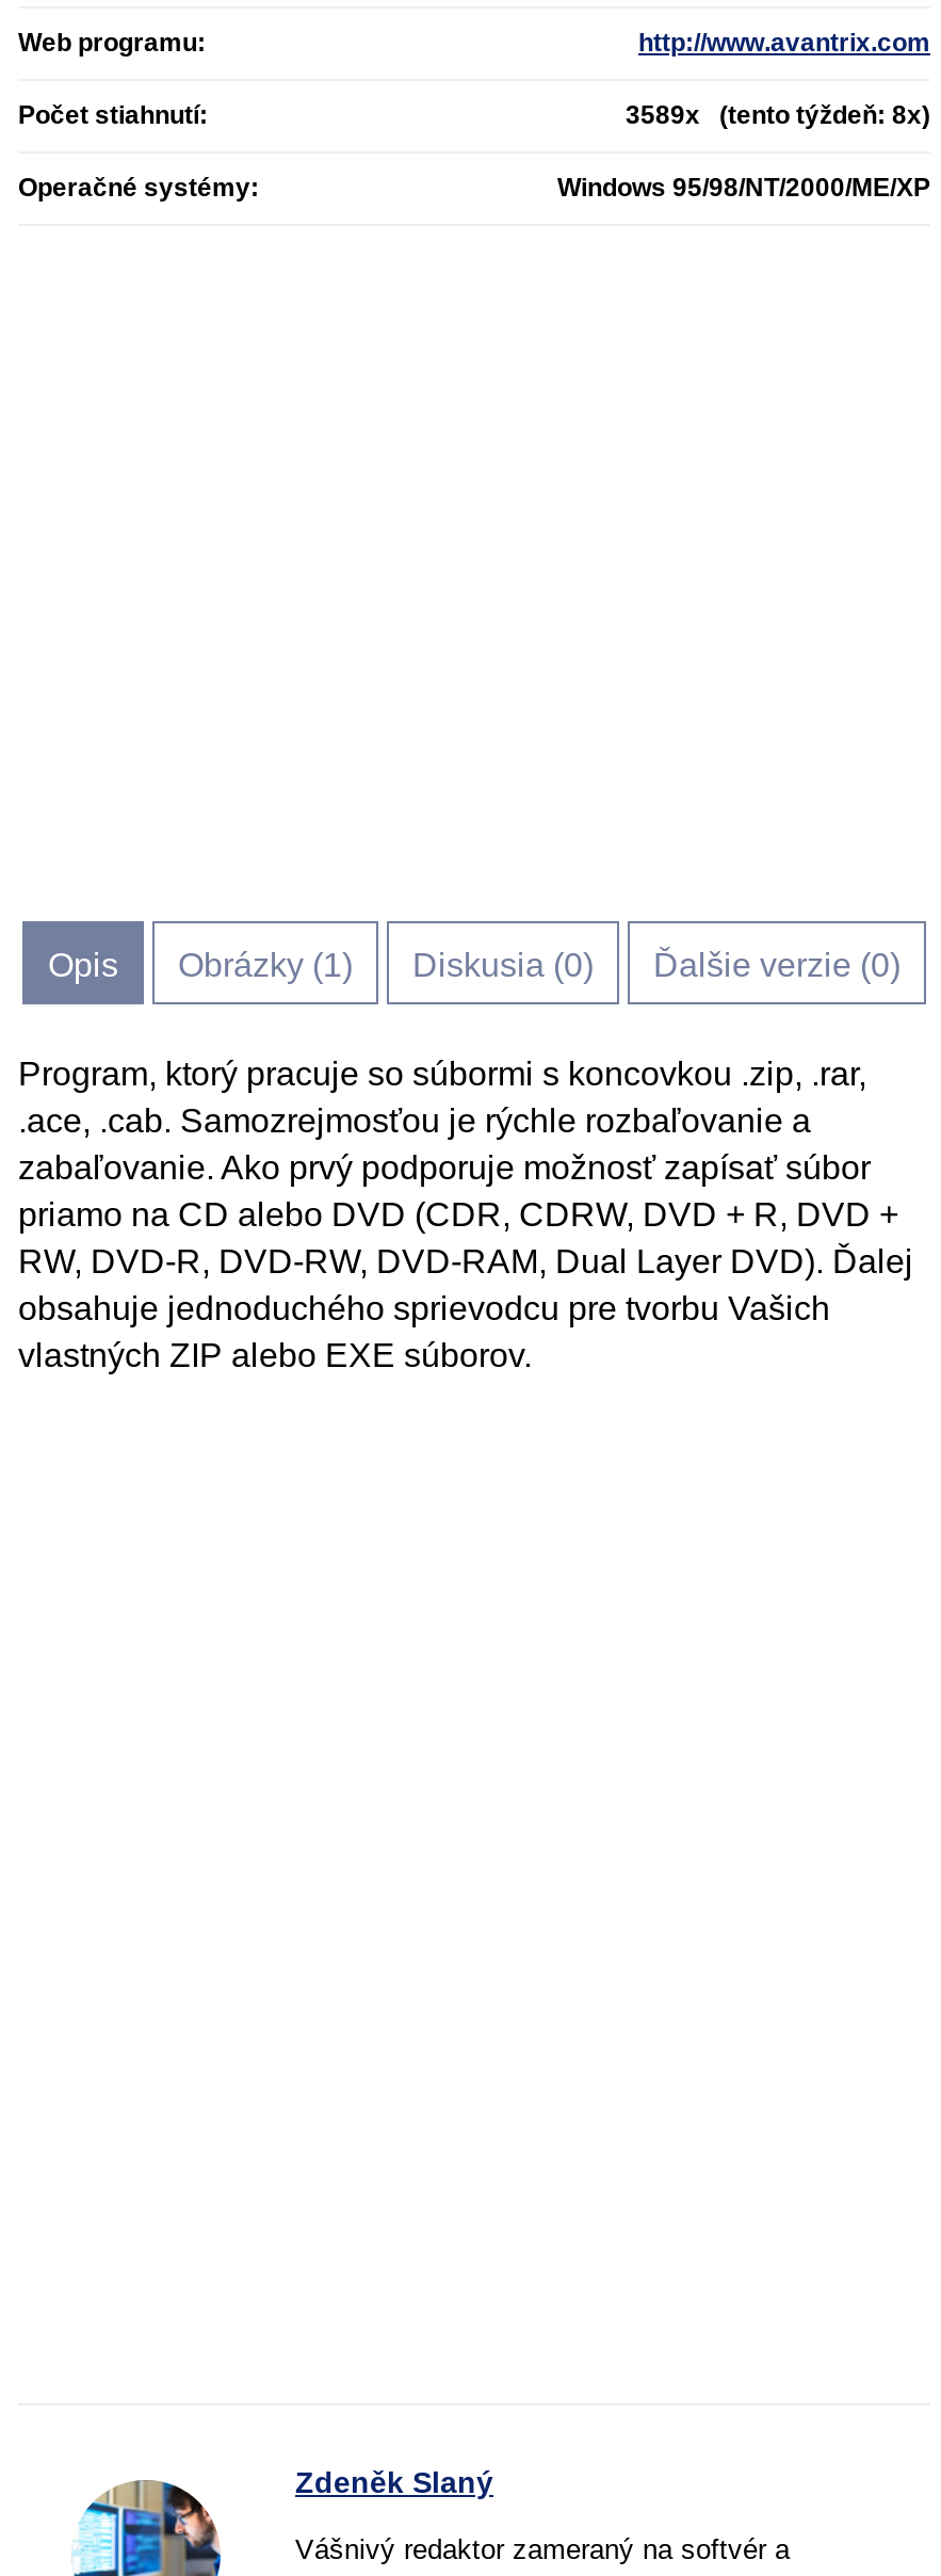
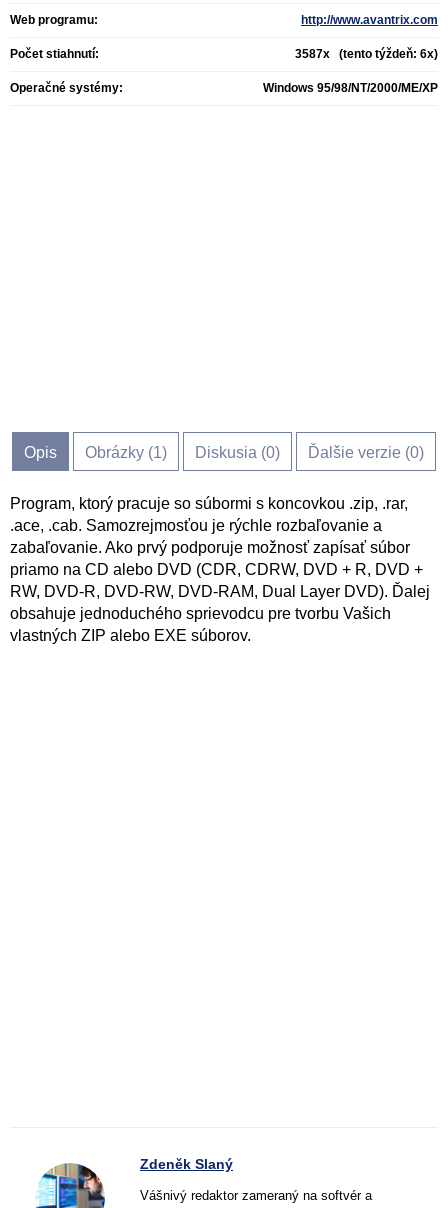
[626,100,930,130] 3589x (tento týždeň: 8x) -> [295,47,438,61] 3587x (tento týždeň: 6x)

